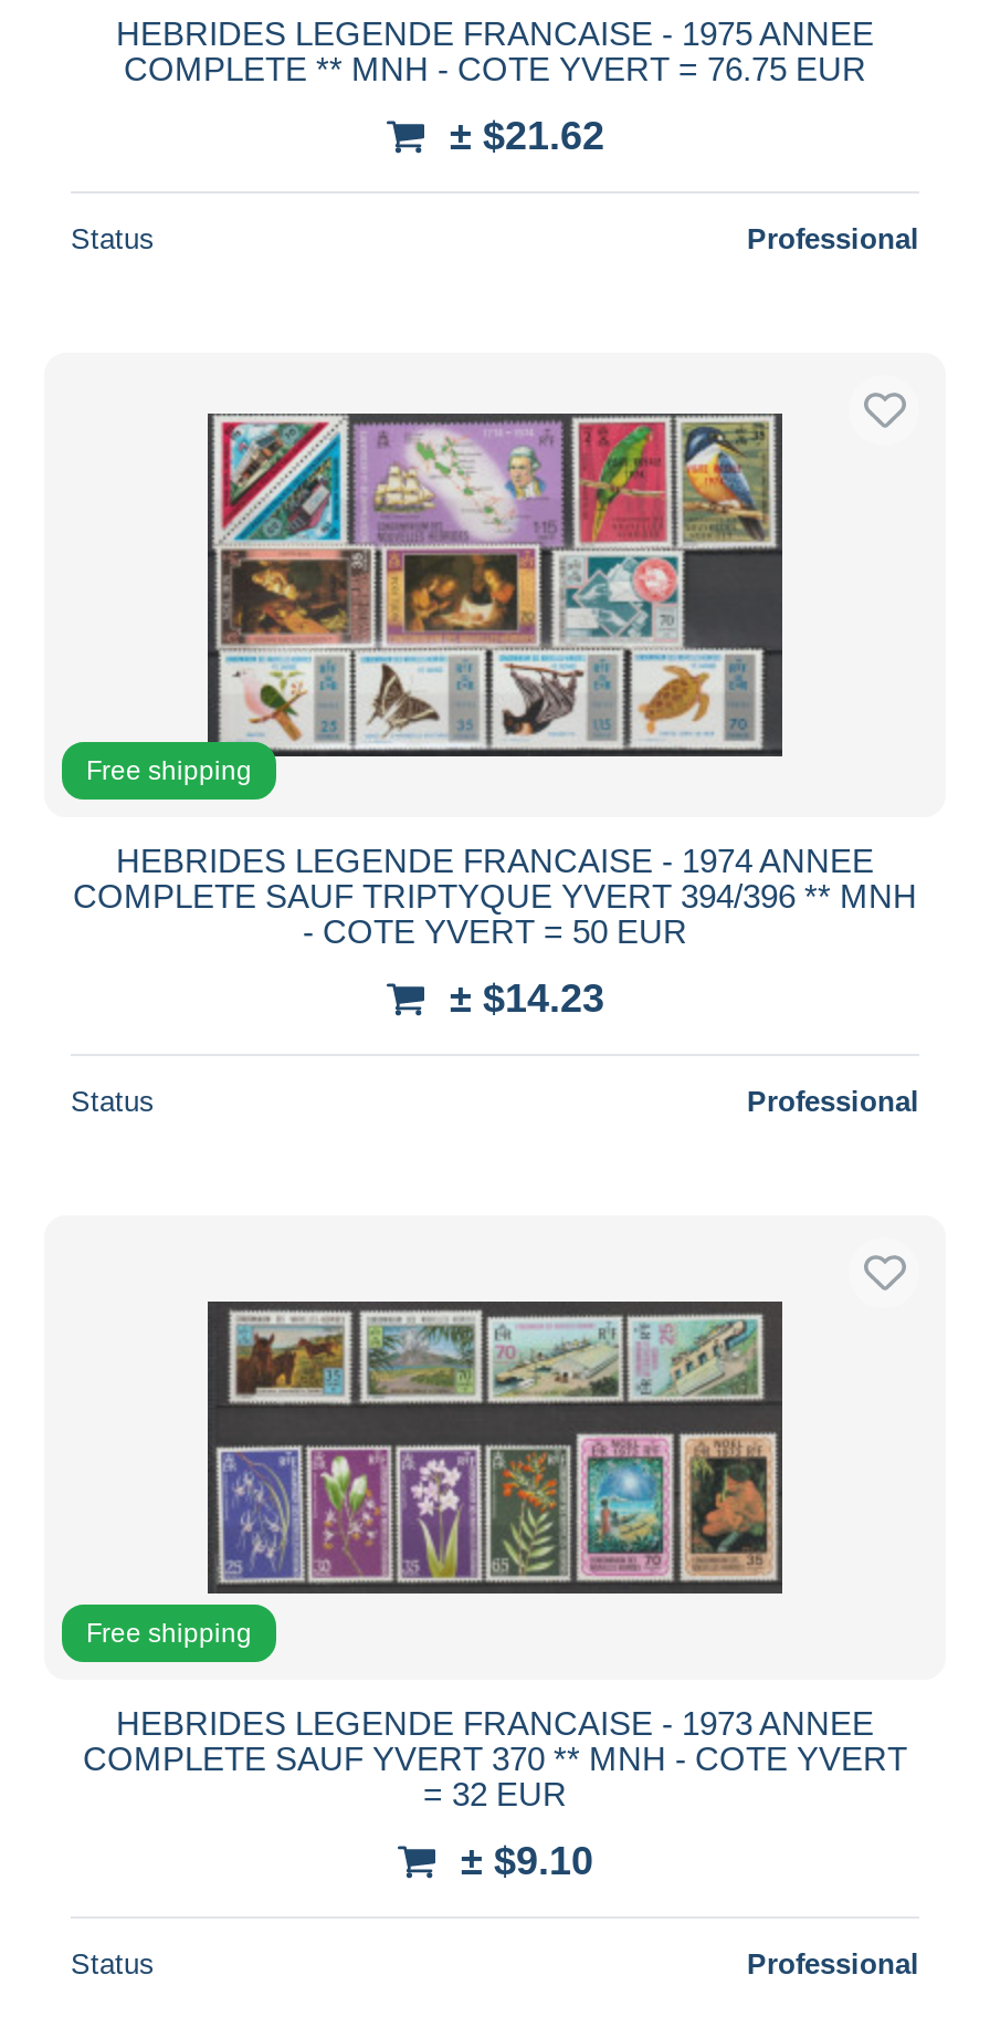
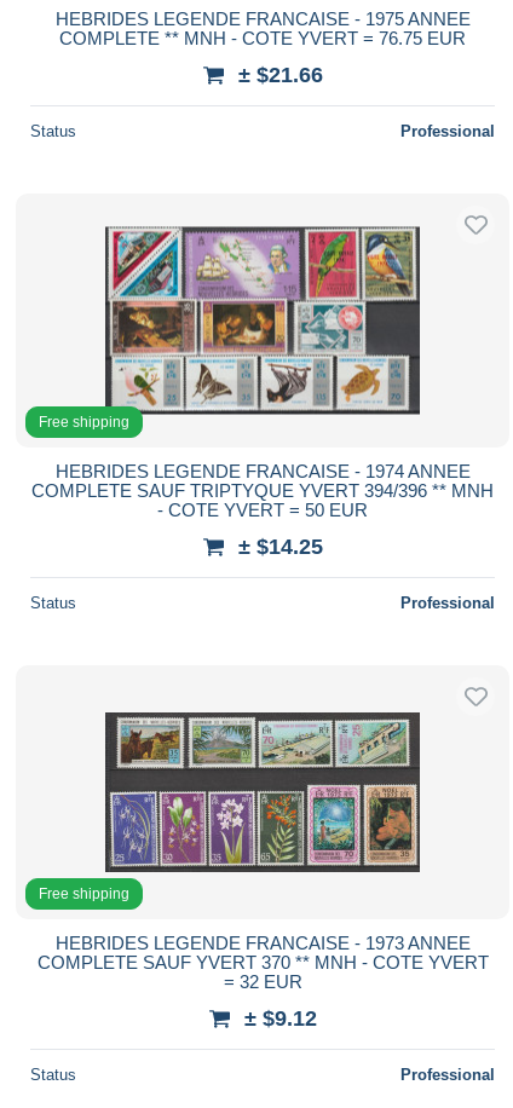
[450,114,604,158] ± $21.62 -> [238,63,322,87] ± $21.66
[450,976,604,1020] ± $14.23 -> [238,535,322,559] ± $14.25
[461,1839,593,1883] ± $9.10 -> [244,1006,316,1030] ± $9.12

